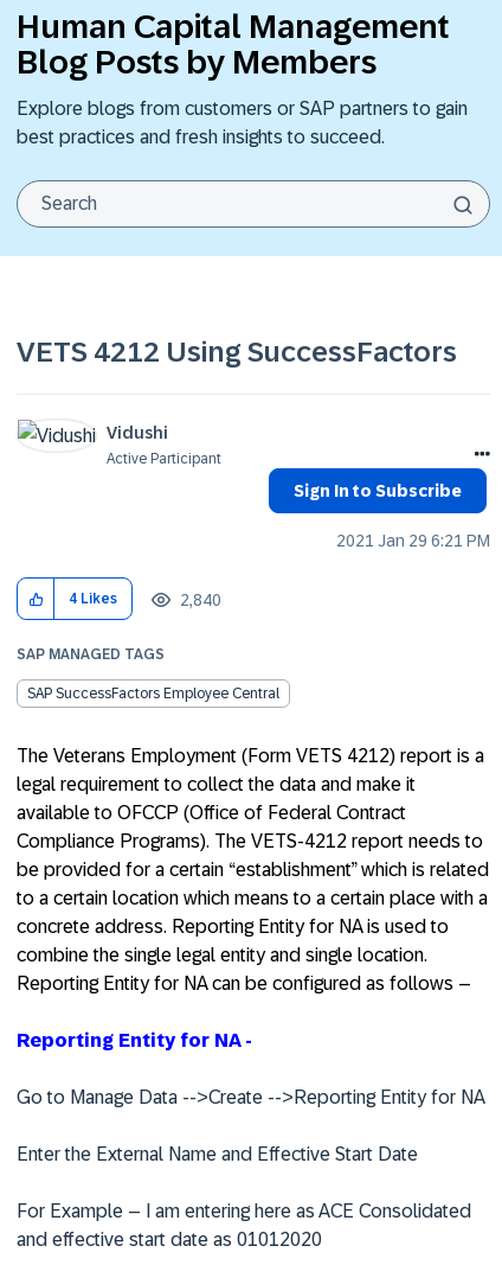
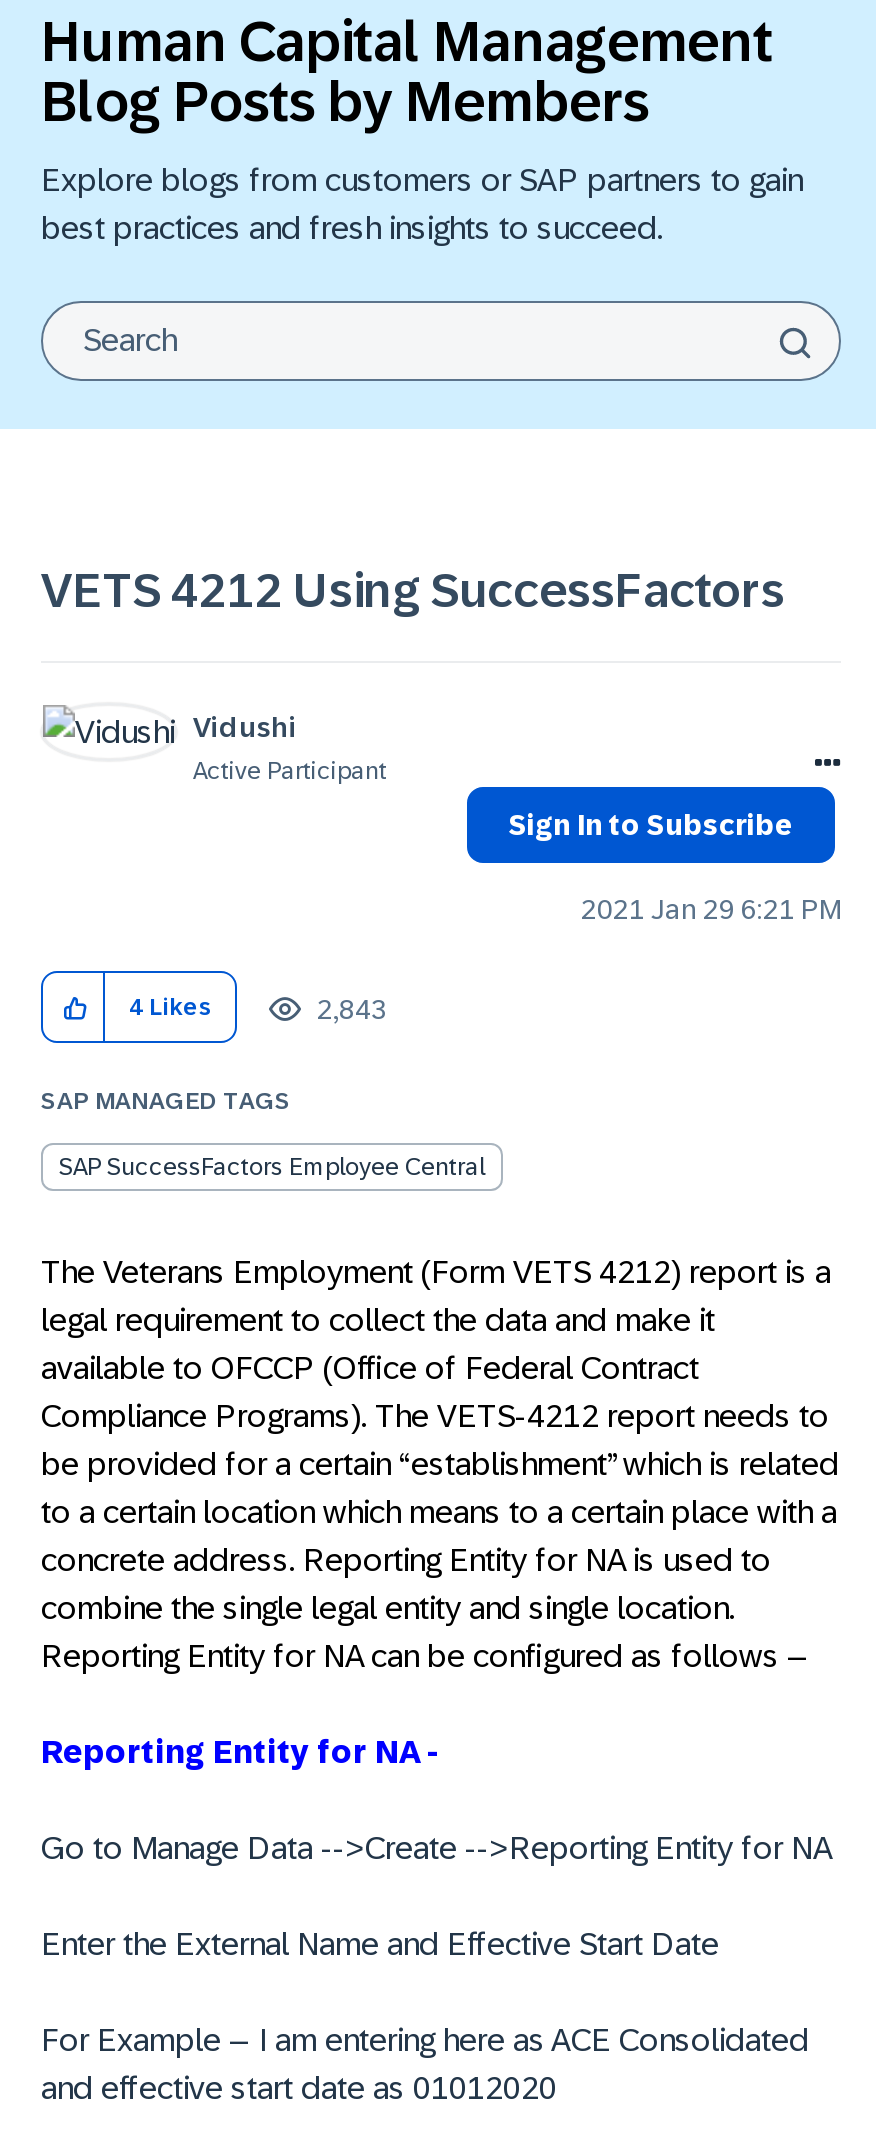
[180,590,221,609] 2,840 -> [317,993,387,1025] 2,843

